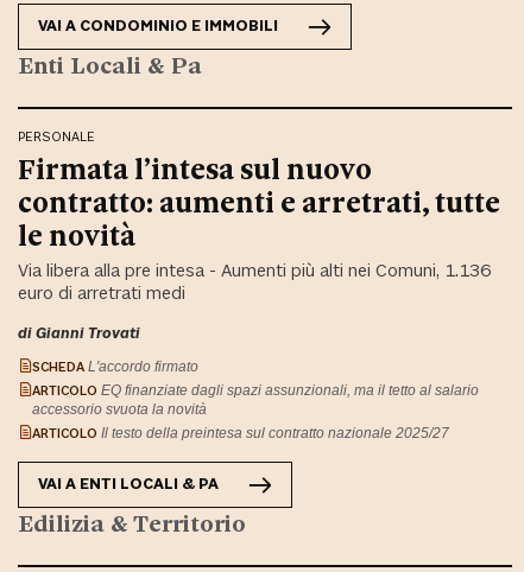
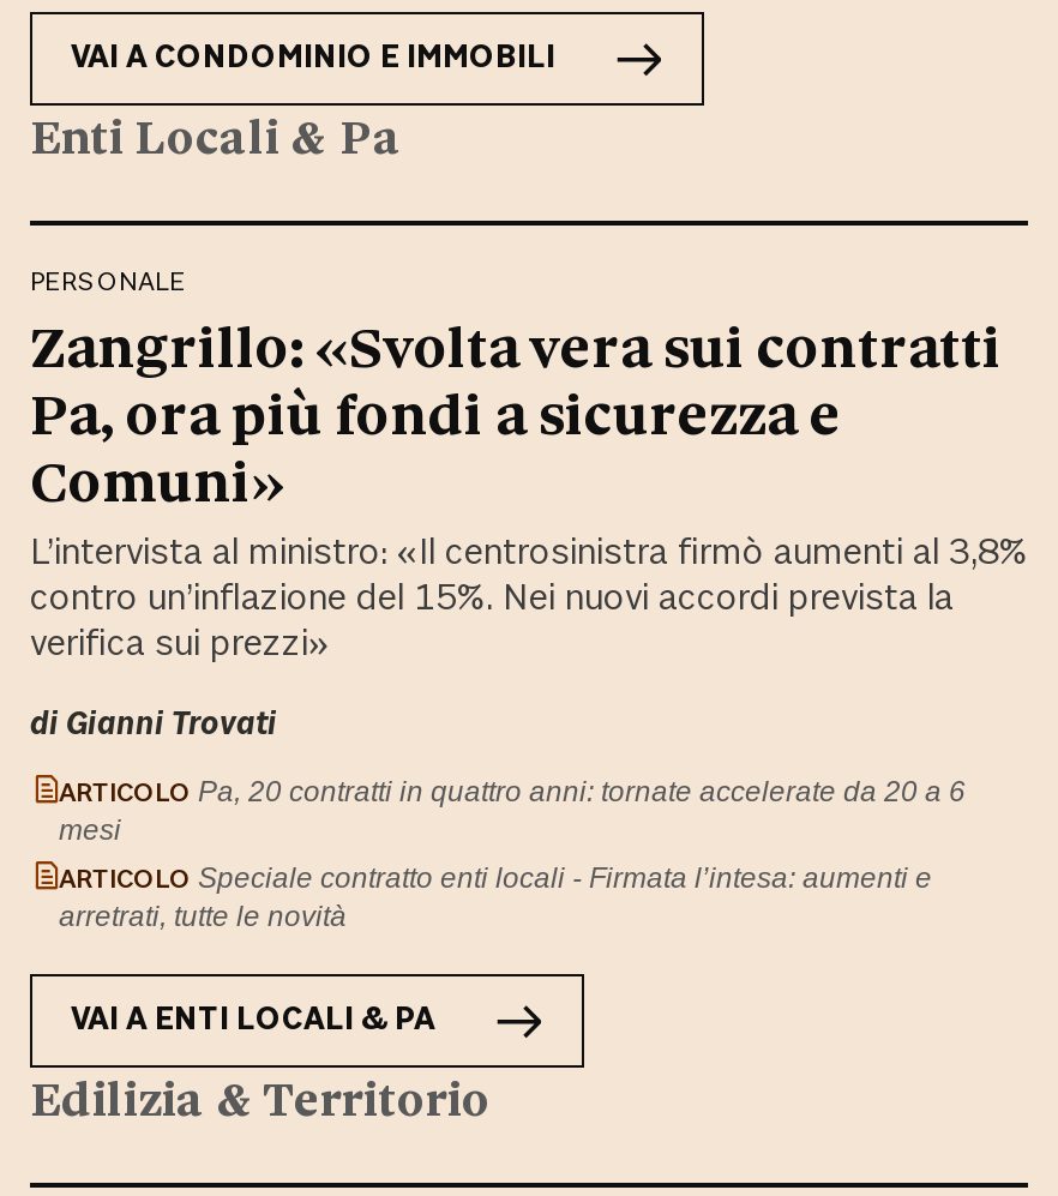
[18,147,500,305] Firmata l’intesa sul nuovo | contratto: aumenti e arretrati, tutte | le novità | Via libera alla pre intesa - Aumenti più alti nei Comuni, 1.136 | euro di arretrati medi -> [30,303,1028,667] Zangrillo: «Svolta vera sui contratti | Pa, ora più fondi a sicurezza e | Comuni» | L’intervista al ministro: «Il centrosinistra firmò aumenti al 3,8% | contro un’inflazione del 15%. Nei nuovi accordi prevista la | verifica sui prezzi»
[32,359,479,443] SCHEDA L'accordo firmato | ARTICOLO EQ finanziate dagli spazi assunzionali, ma il tetto al salario | accessorio svuota la novità | ARTICOLO Il testo della preintesa sul contratto nazionale 2025/27 -> [59,775,966,934] ARTICOLO Pa, 20 contratti in quattro anni: tornate accelerate da 20 a 6 | mesi | ARTICOLO Speciale contratto enti locali - Firmata l’intesa: aumenti e | arretrati, tutte le novità

